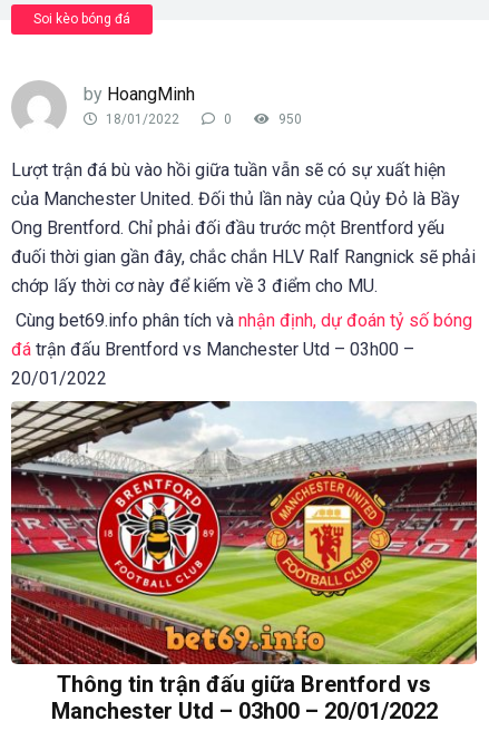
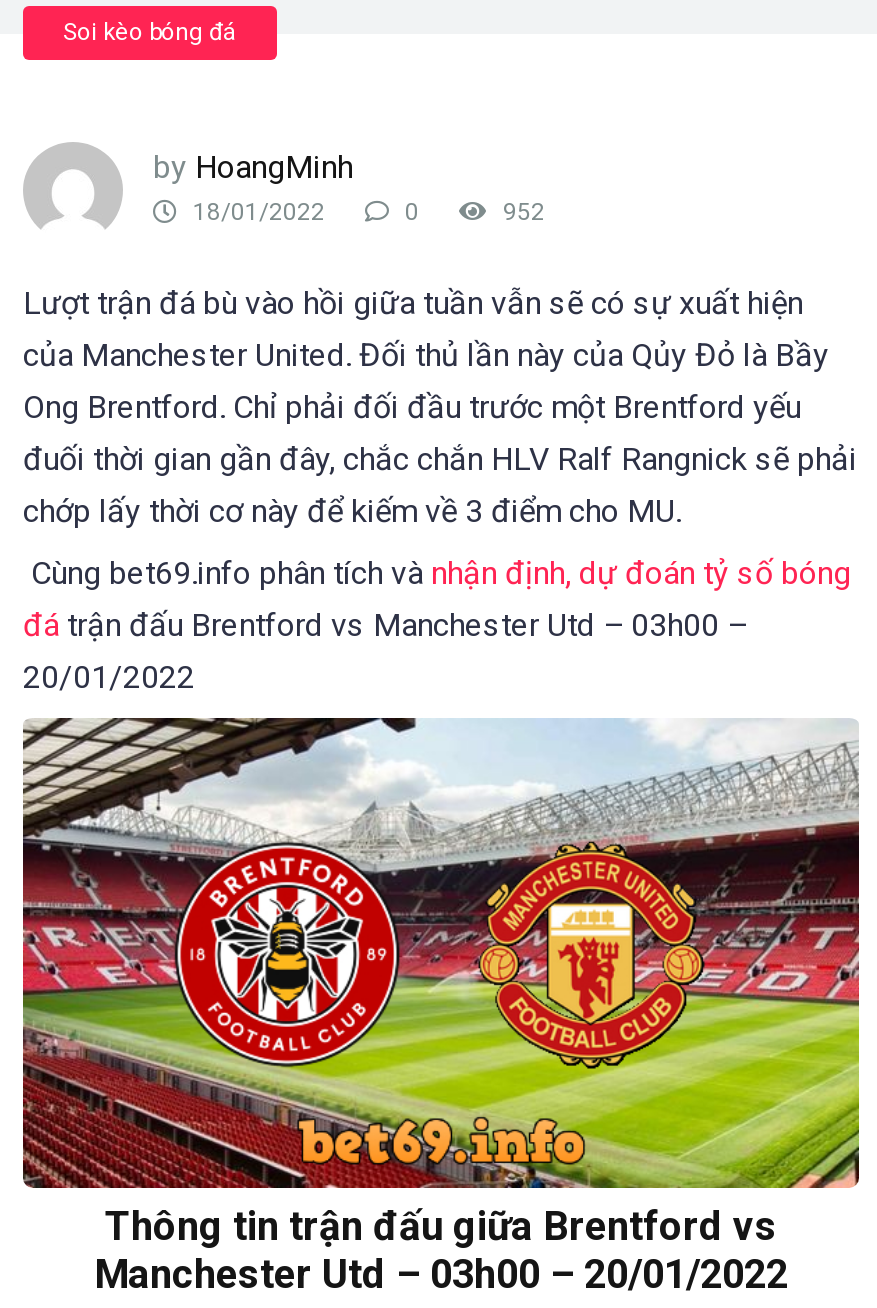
[275,111,302,127] 950 -> [497,198,545,226] 952

